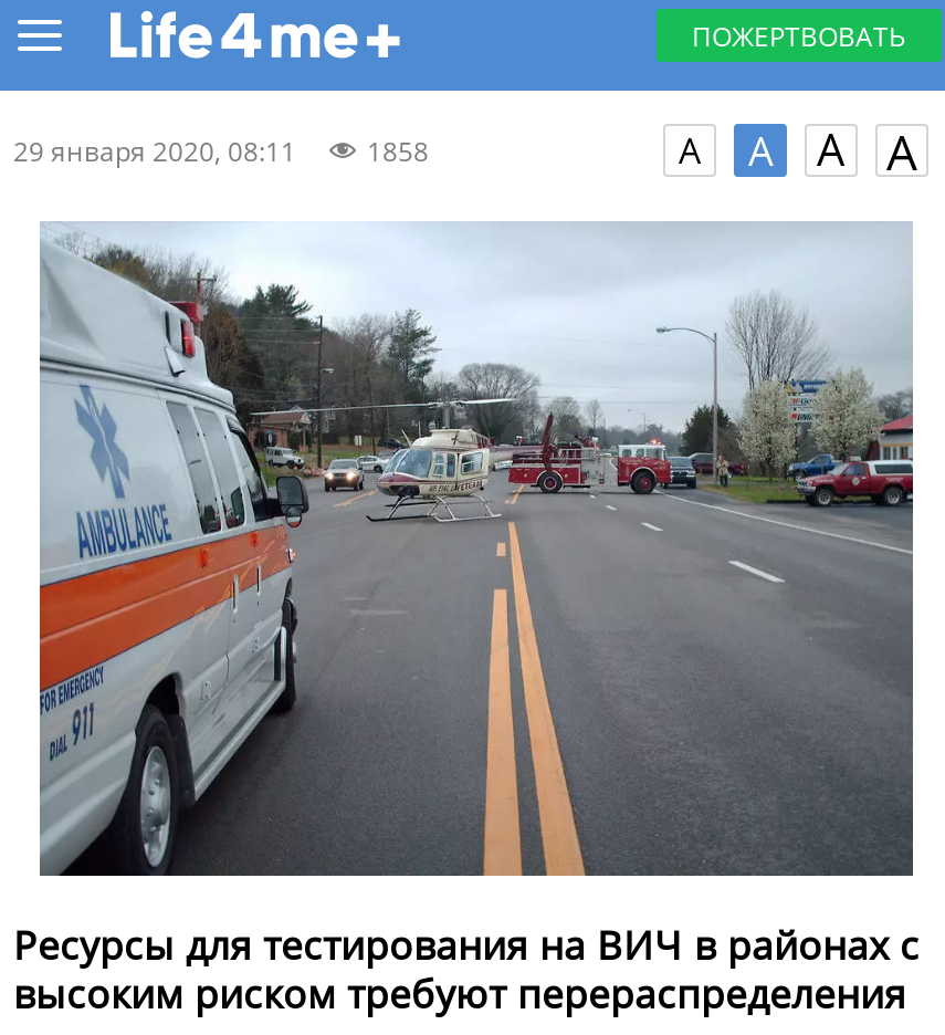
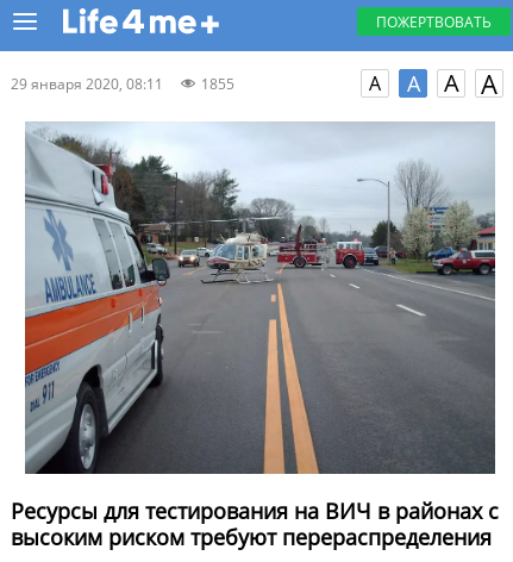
[13,132,429,169] 29 января 2020, 08:11 1858 -> [11,73,234,93] 29 января 2020, 08:11 1855

